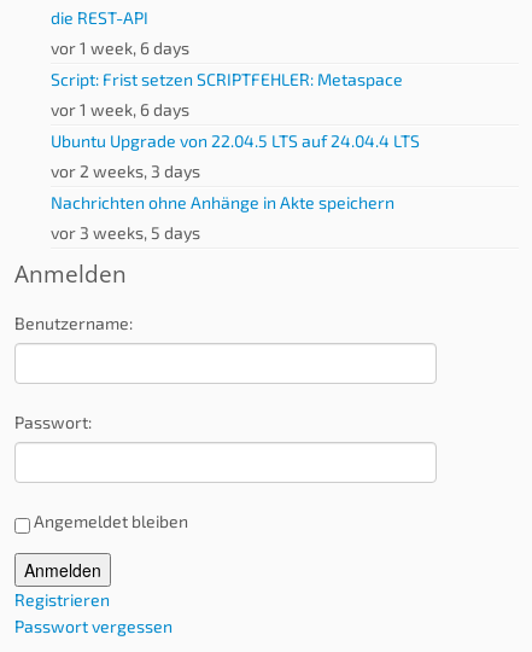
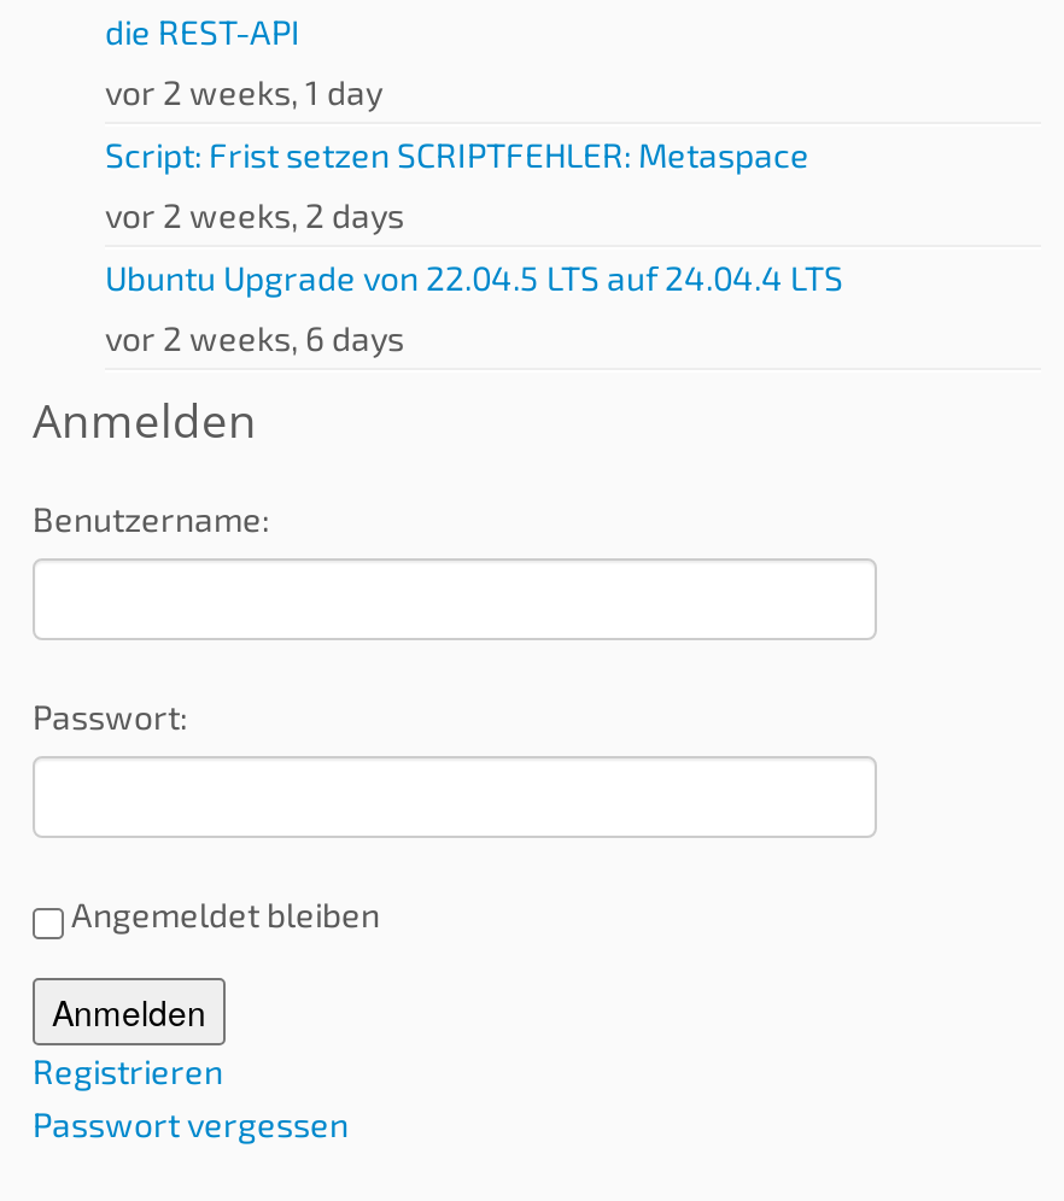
[51,37,189,58] vor 1 week, 6 days -> [105,71,382,112] vor 2 weeks, 1 day
[51,99,189,120] vor 1 week, 6 days -> [105,194,404,235] vor 2 weeks, 2 days
[51,161,394,243] vor 2 weeks, 3 days | Nachrichten ohne Anhänge in Akte speichern | vor 3 weeks, 5 days -> [105,317,404,358] vor 2 weeks, 6 days

